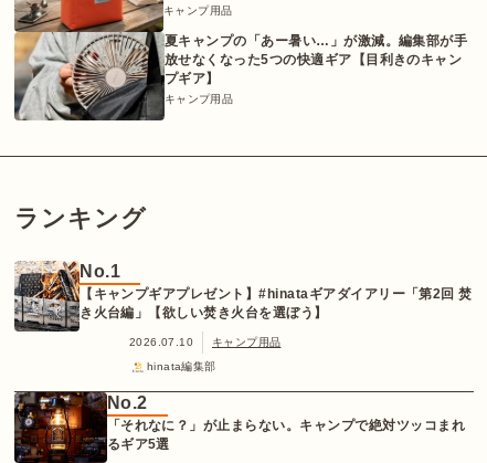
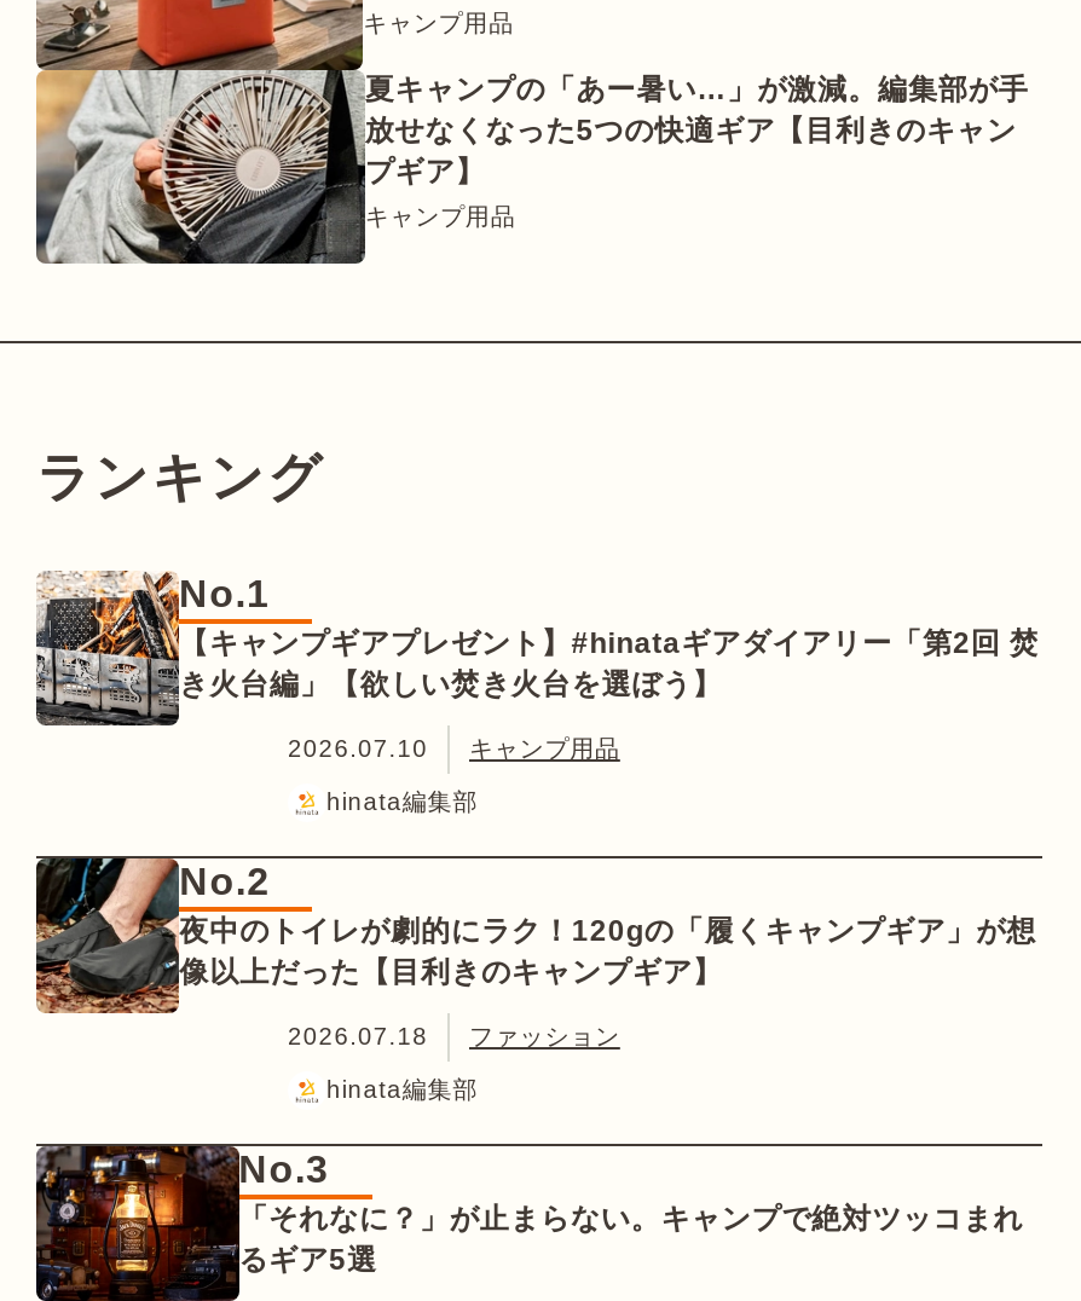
none -> [34,856,1036,1190] [image] | 夜中のトイレが劇的にラク！120gの「履くキャンプギア」が想 | 像以上だった【目利きのキャンプギア】 | 2026.07.18 | ファッション | hinata編集部 | No.3

